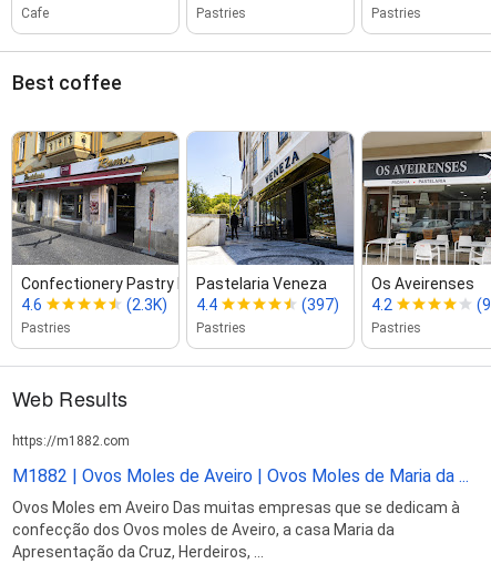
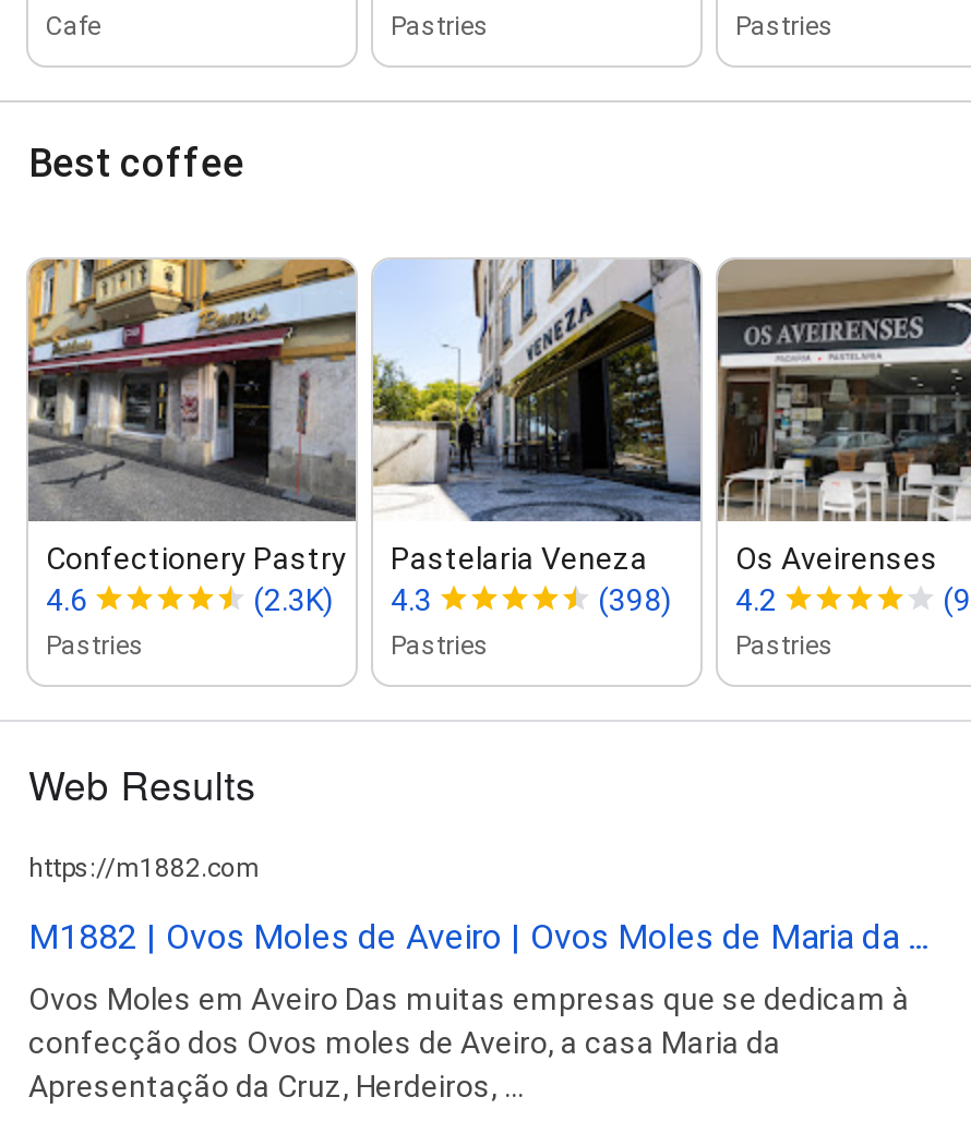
[126,296,217,313] (2.3K) 4.4 -> [253,582,432,617] (2.3K) 4.3
[301,296,392,313] (397) 4.2 -> [598,582,777,617] (398) 4.2

